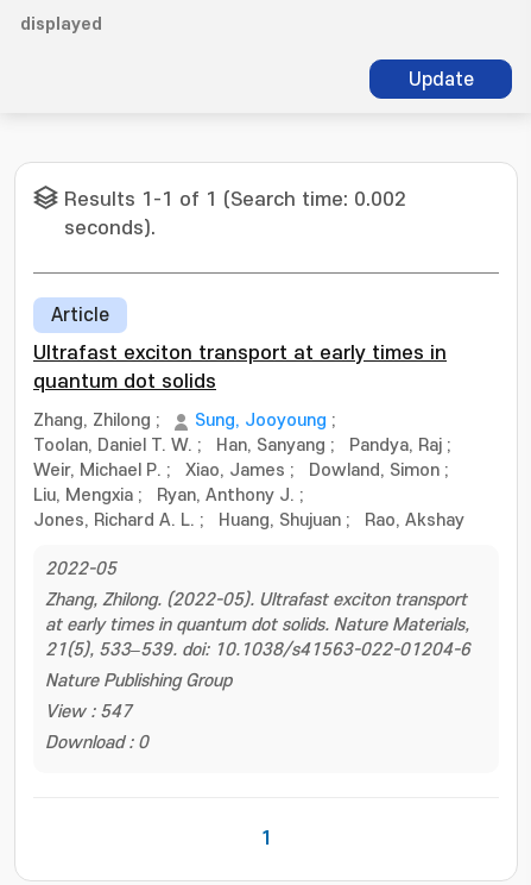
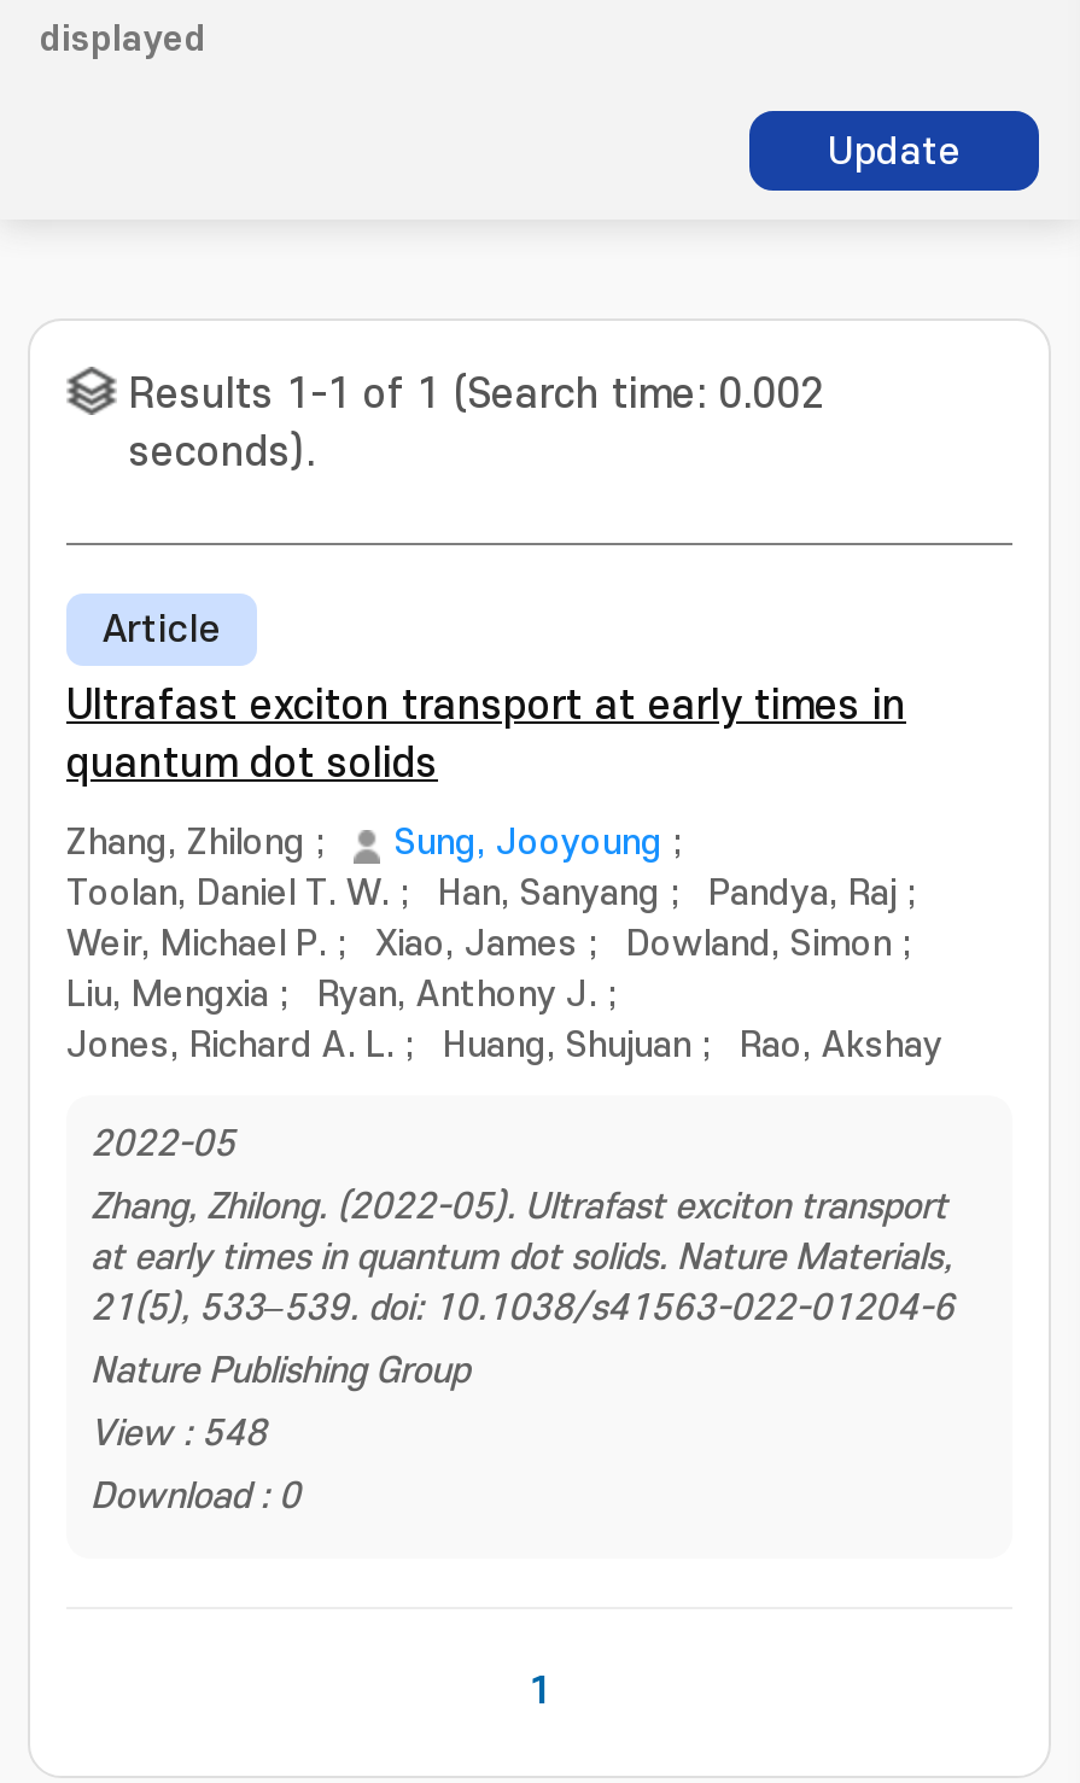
[45,702,132,722] View : 547 -> [91,1414,267,1455] View : 548

